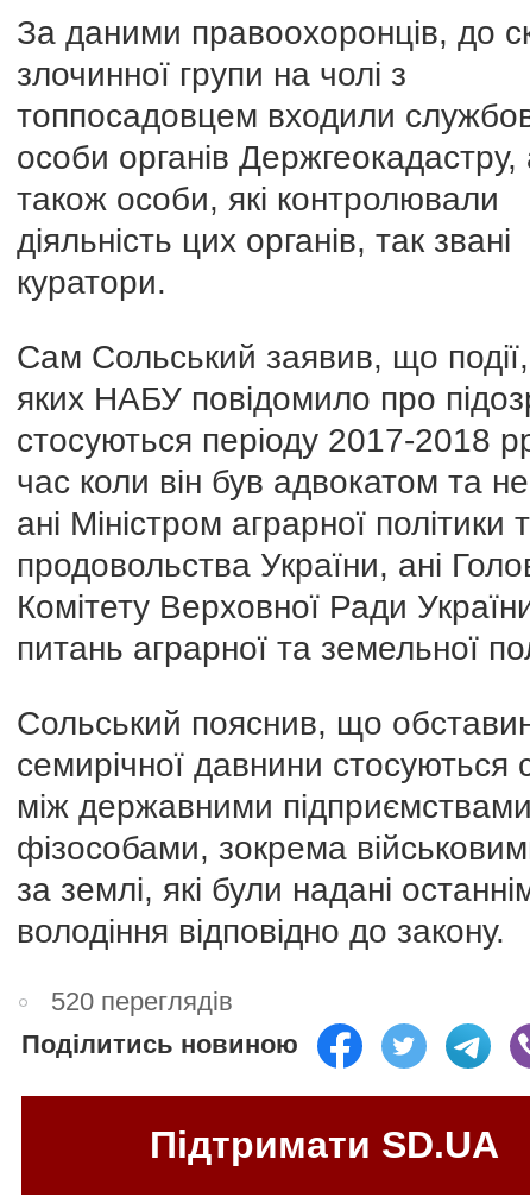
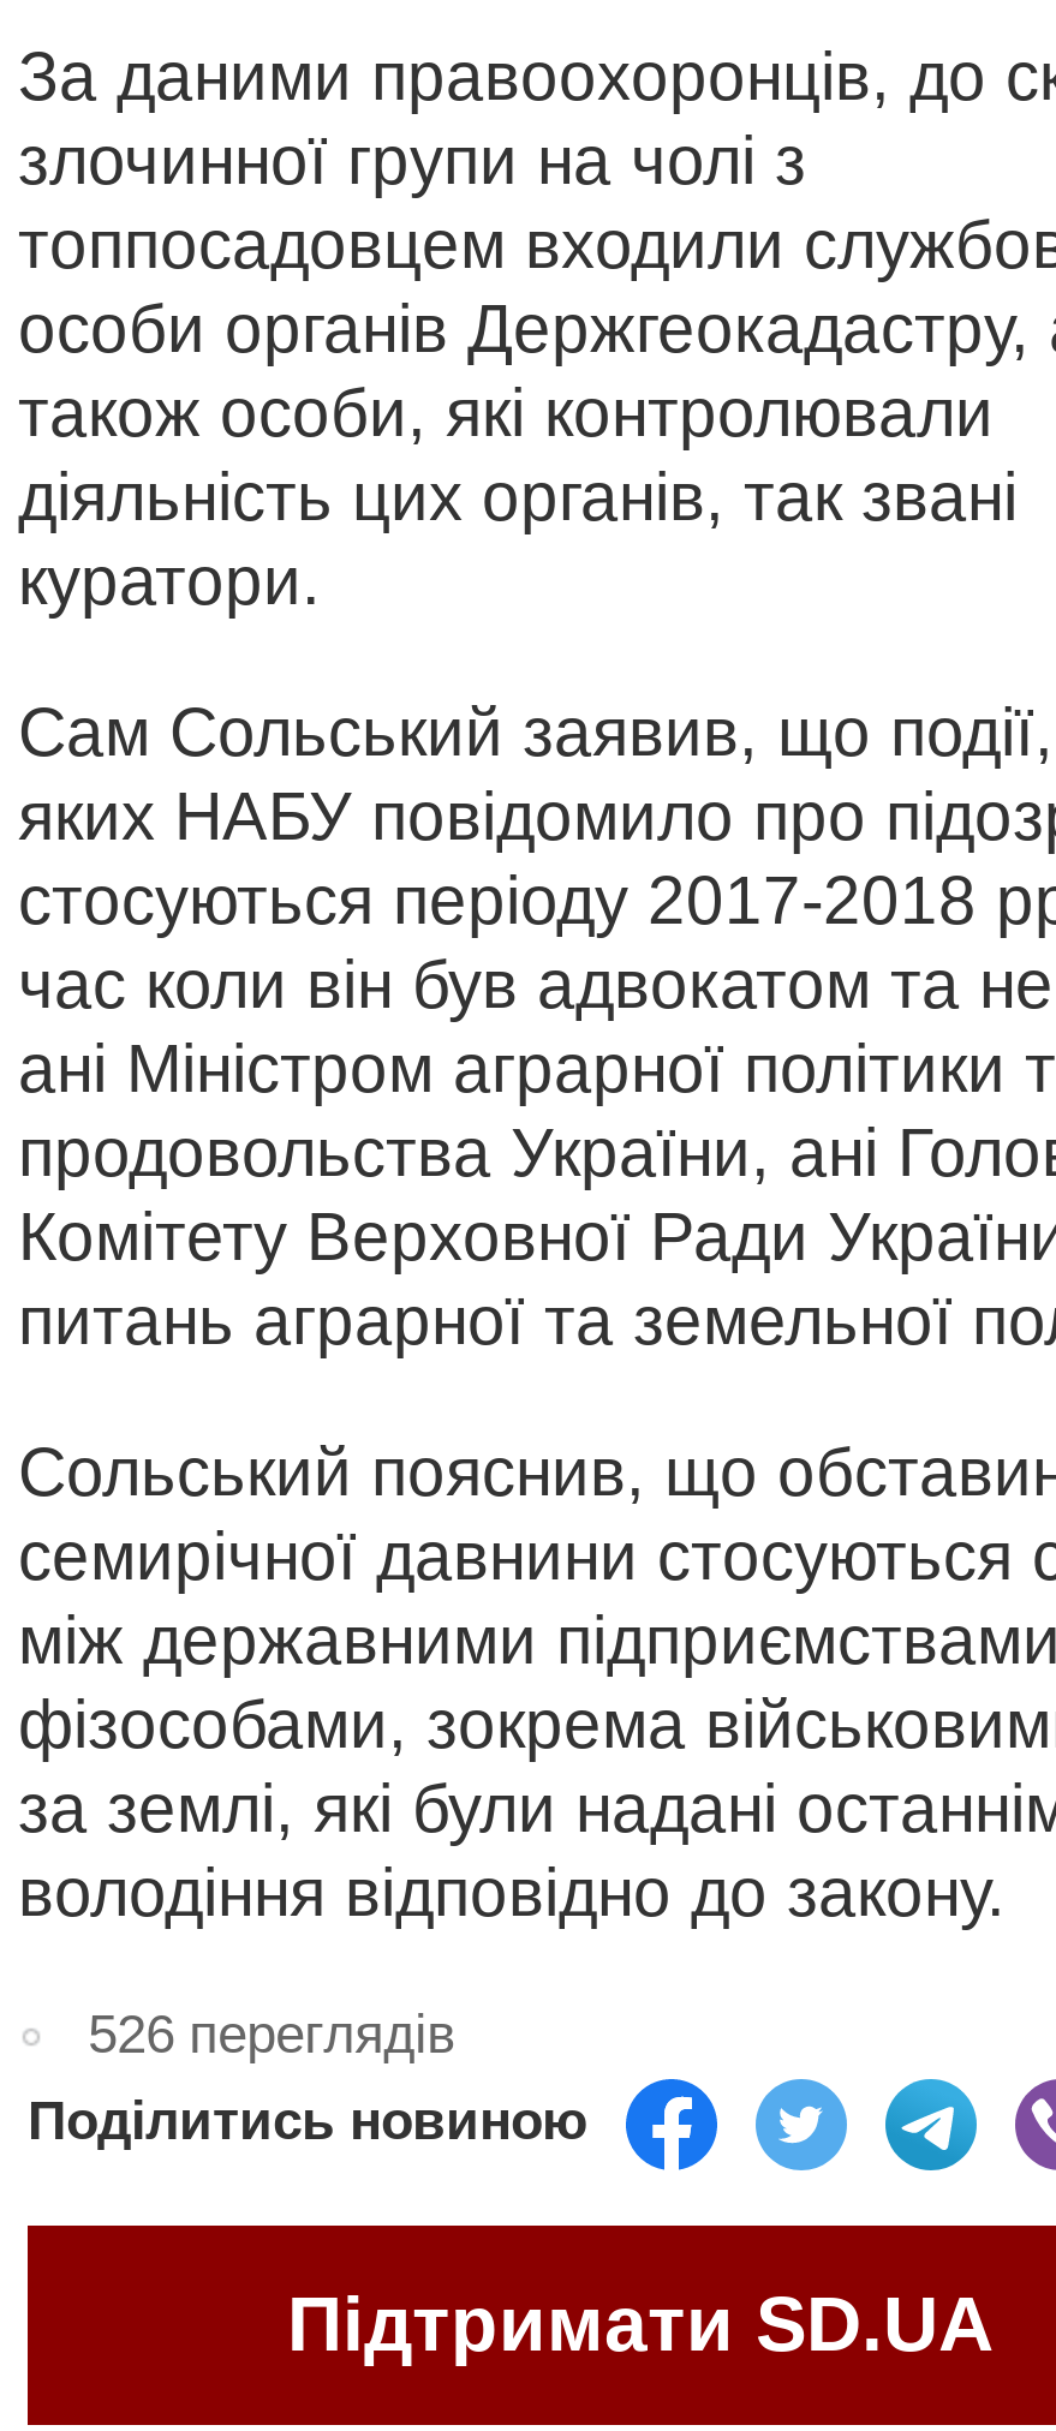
[51,987,233,1017] 520 переглядів -> [88,2006,456,2066] 526 переглядів

